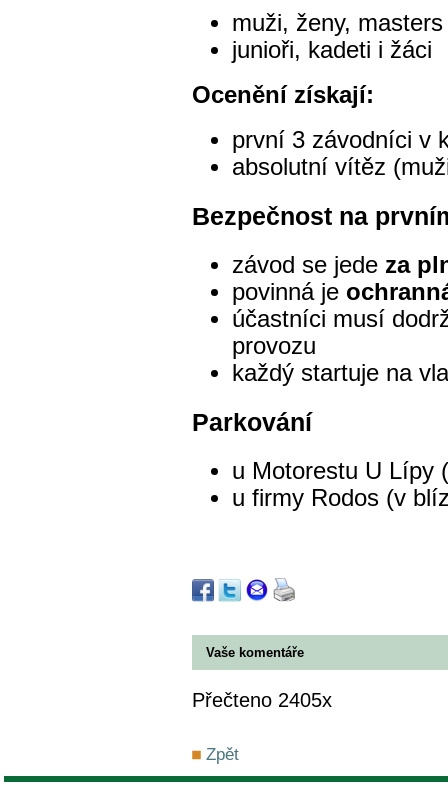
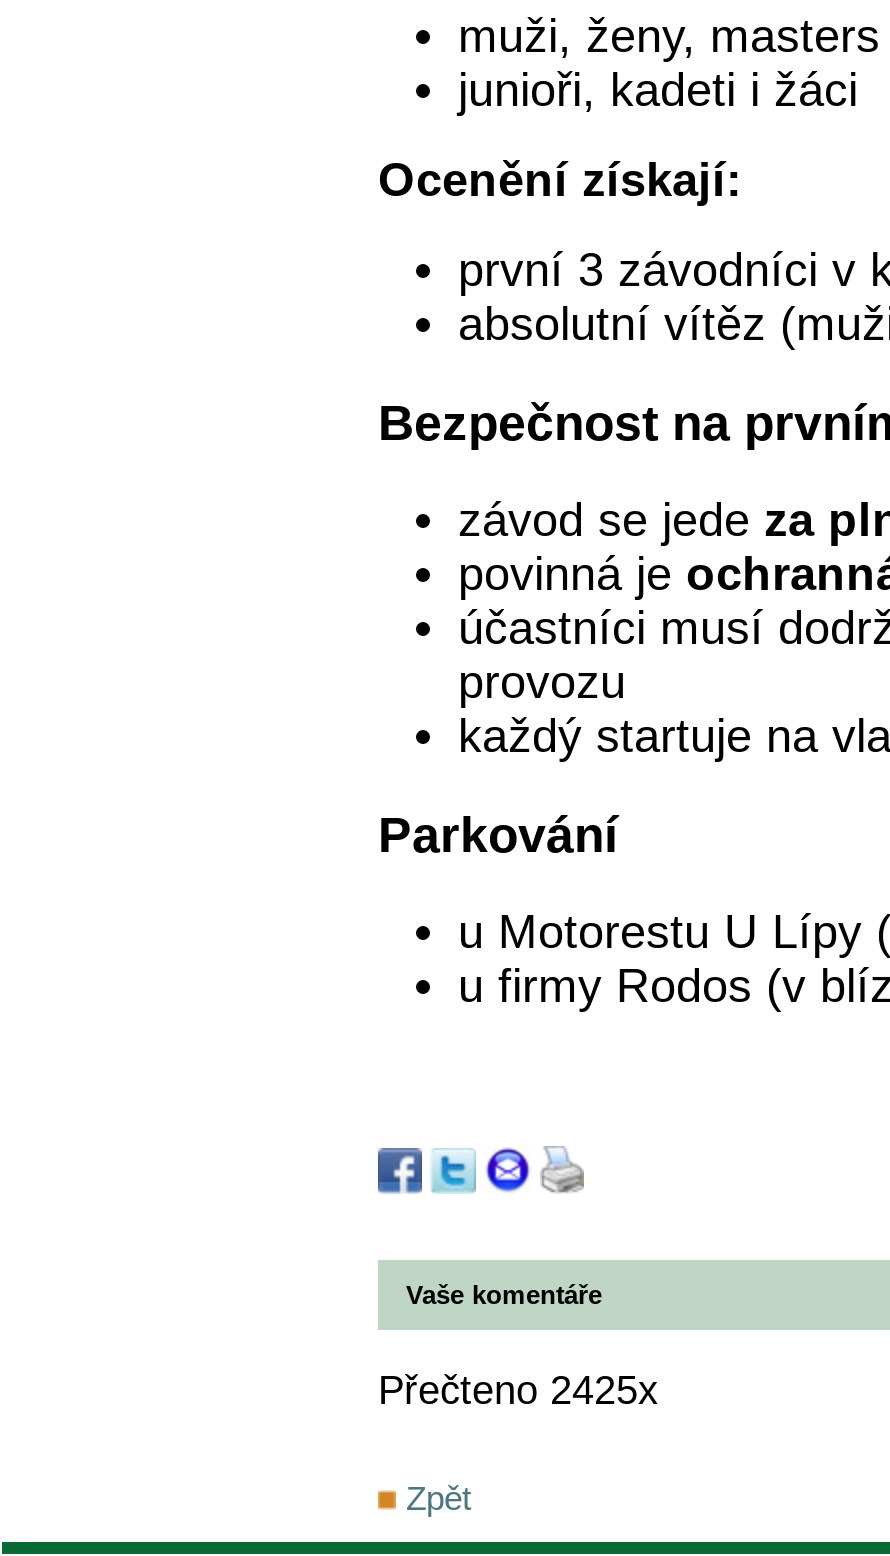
[192,689,332,711] Přečteno 2405x -> [378,1369,658,1413] Přečteno 2425x

